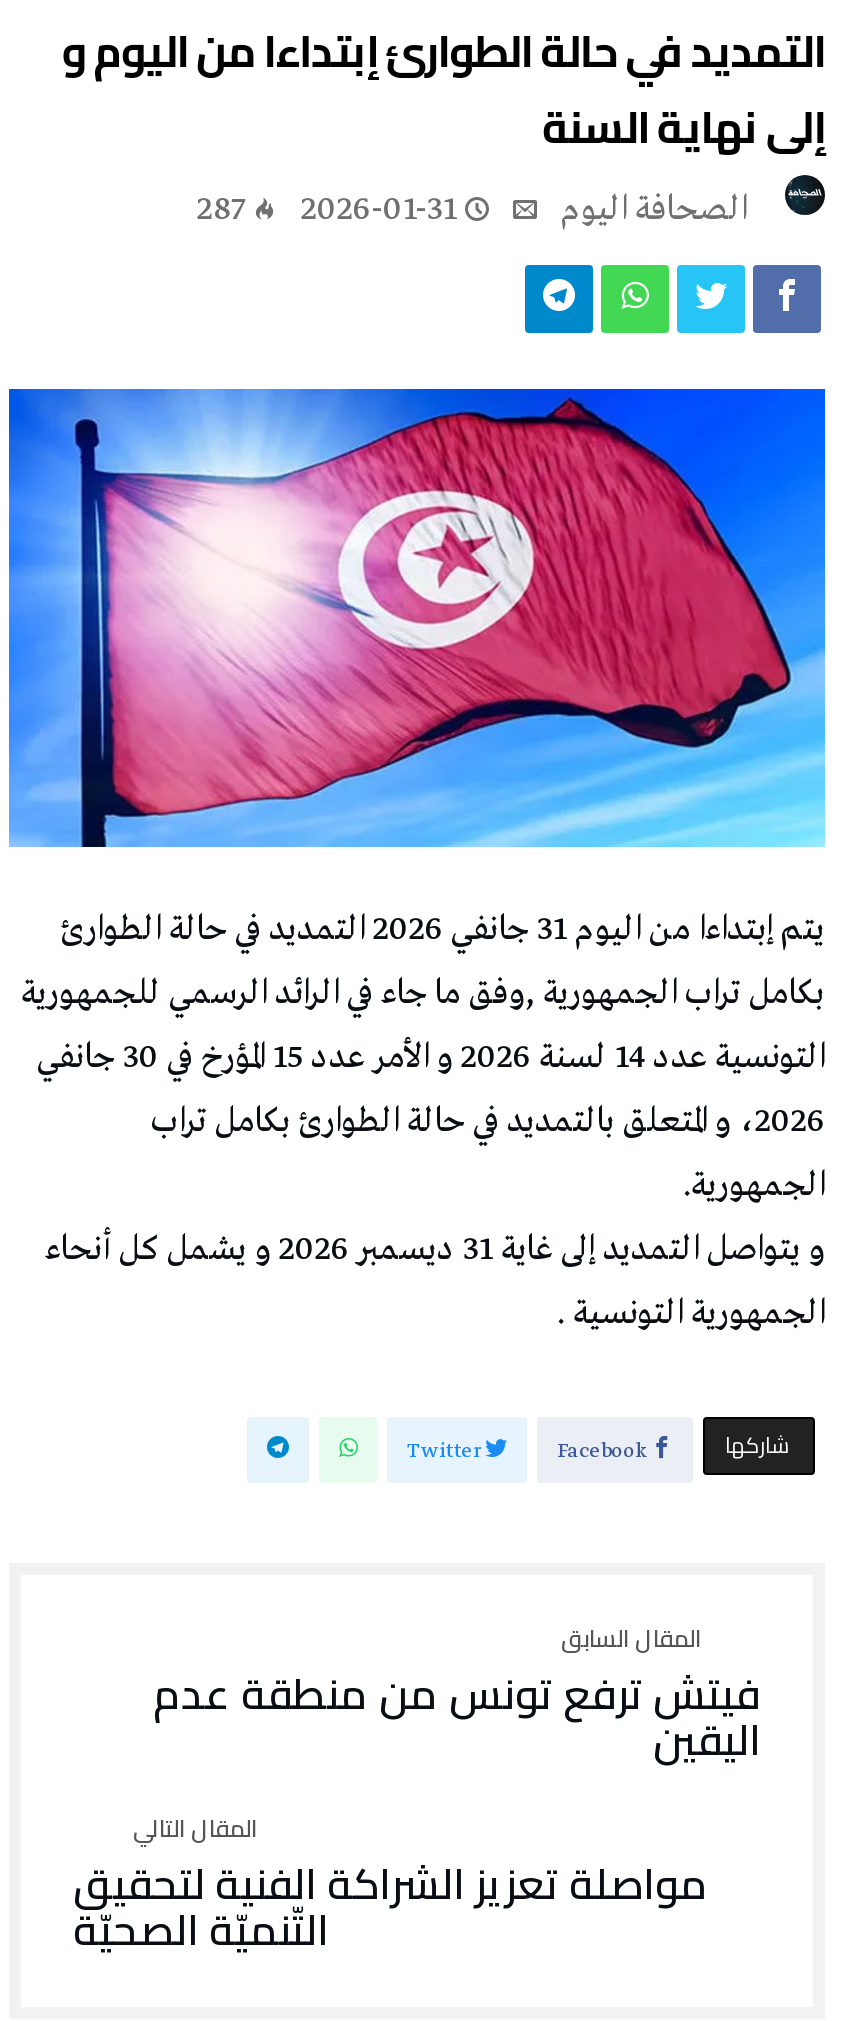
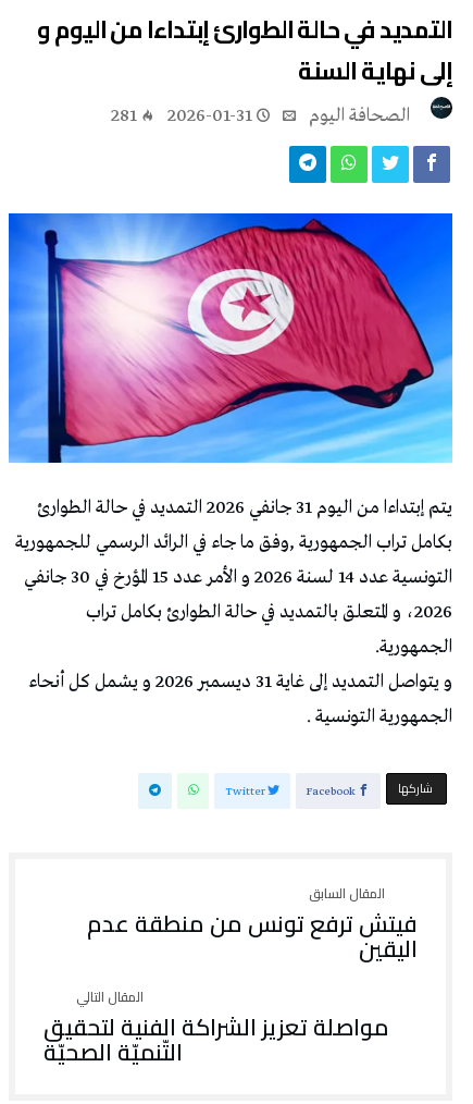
[197,189,457,231] 287 2026-01-31 -> [111,105,252,127] 281 2026-01-31

